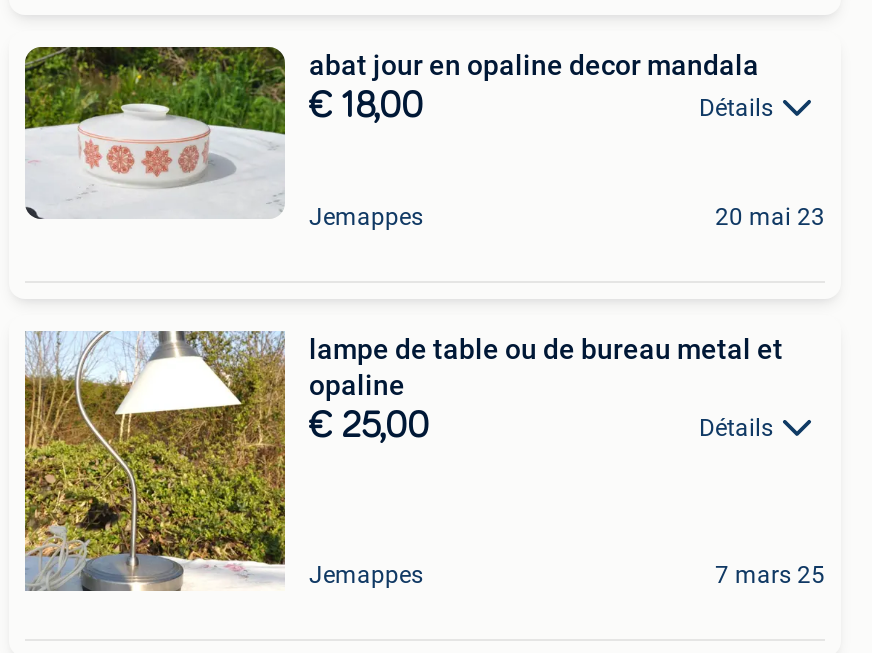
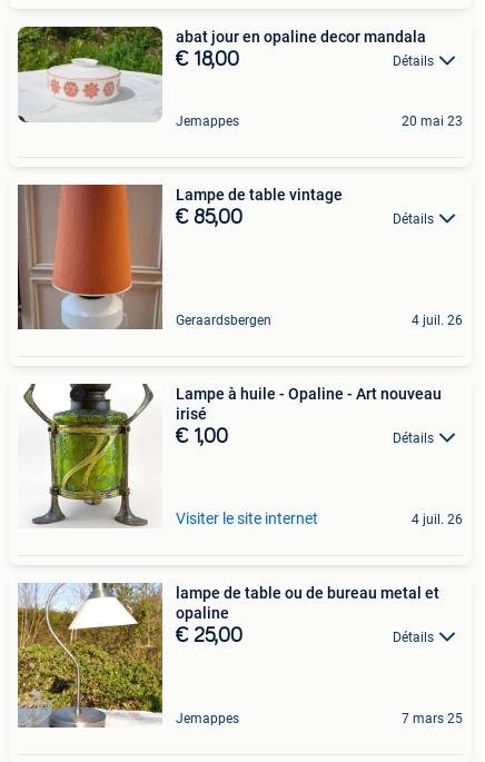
none -> [17,184,434,330] [image] | Lampe de table vintage | € 85,00 | Détails
none -> [22,383,442,528] [image] | Lampe à huile - Opaline - Art nouveau | irisé | € 1,00 | Détails
none -> [176,313,463,328] Geraardsbergen | 4 juil. 26
none -> [176,509,463,527] Visiter le site internet | 4 juil. 26

